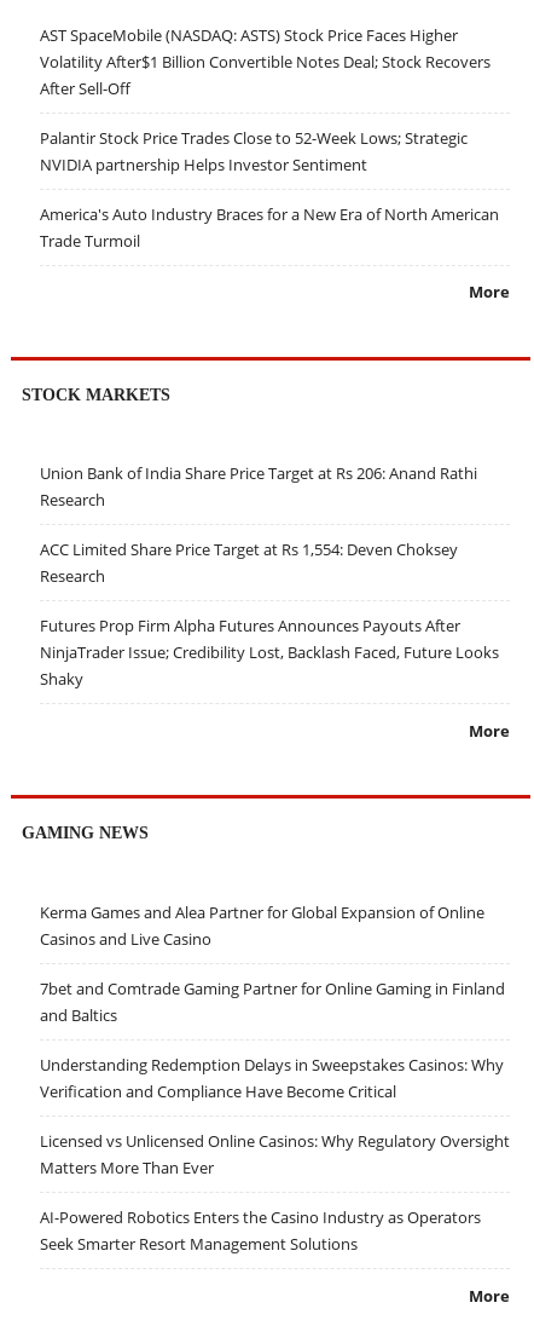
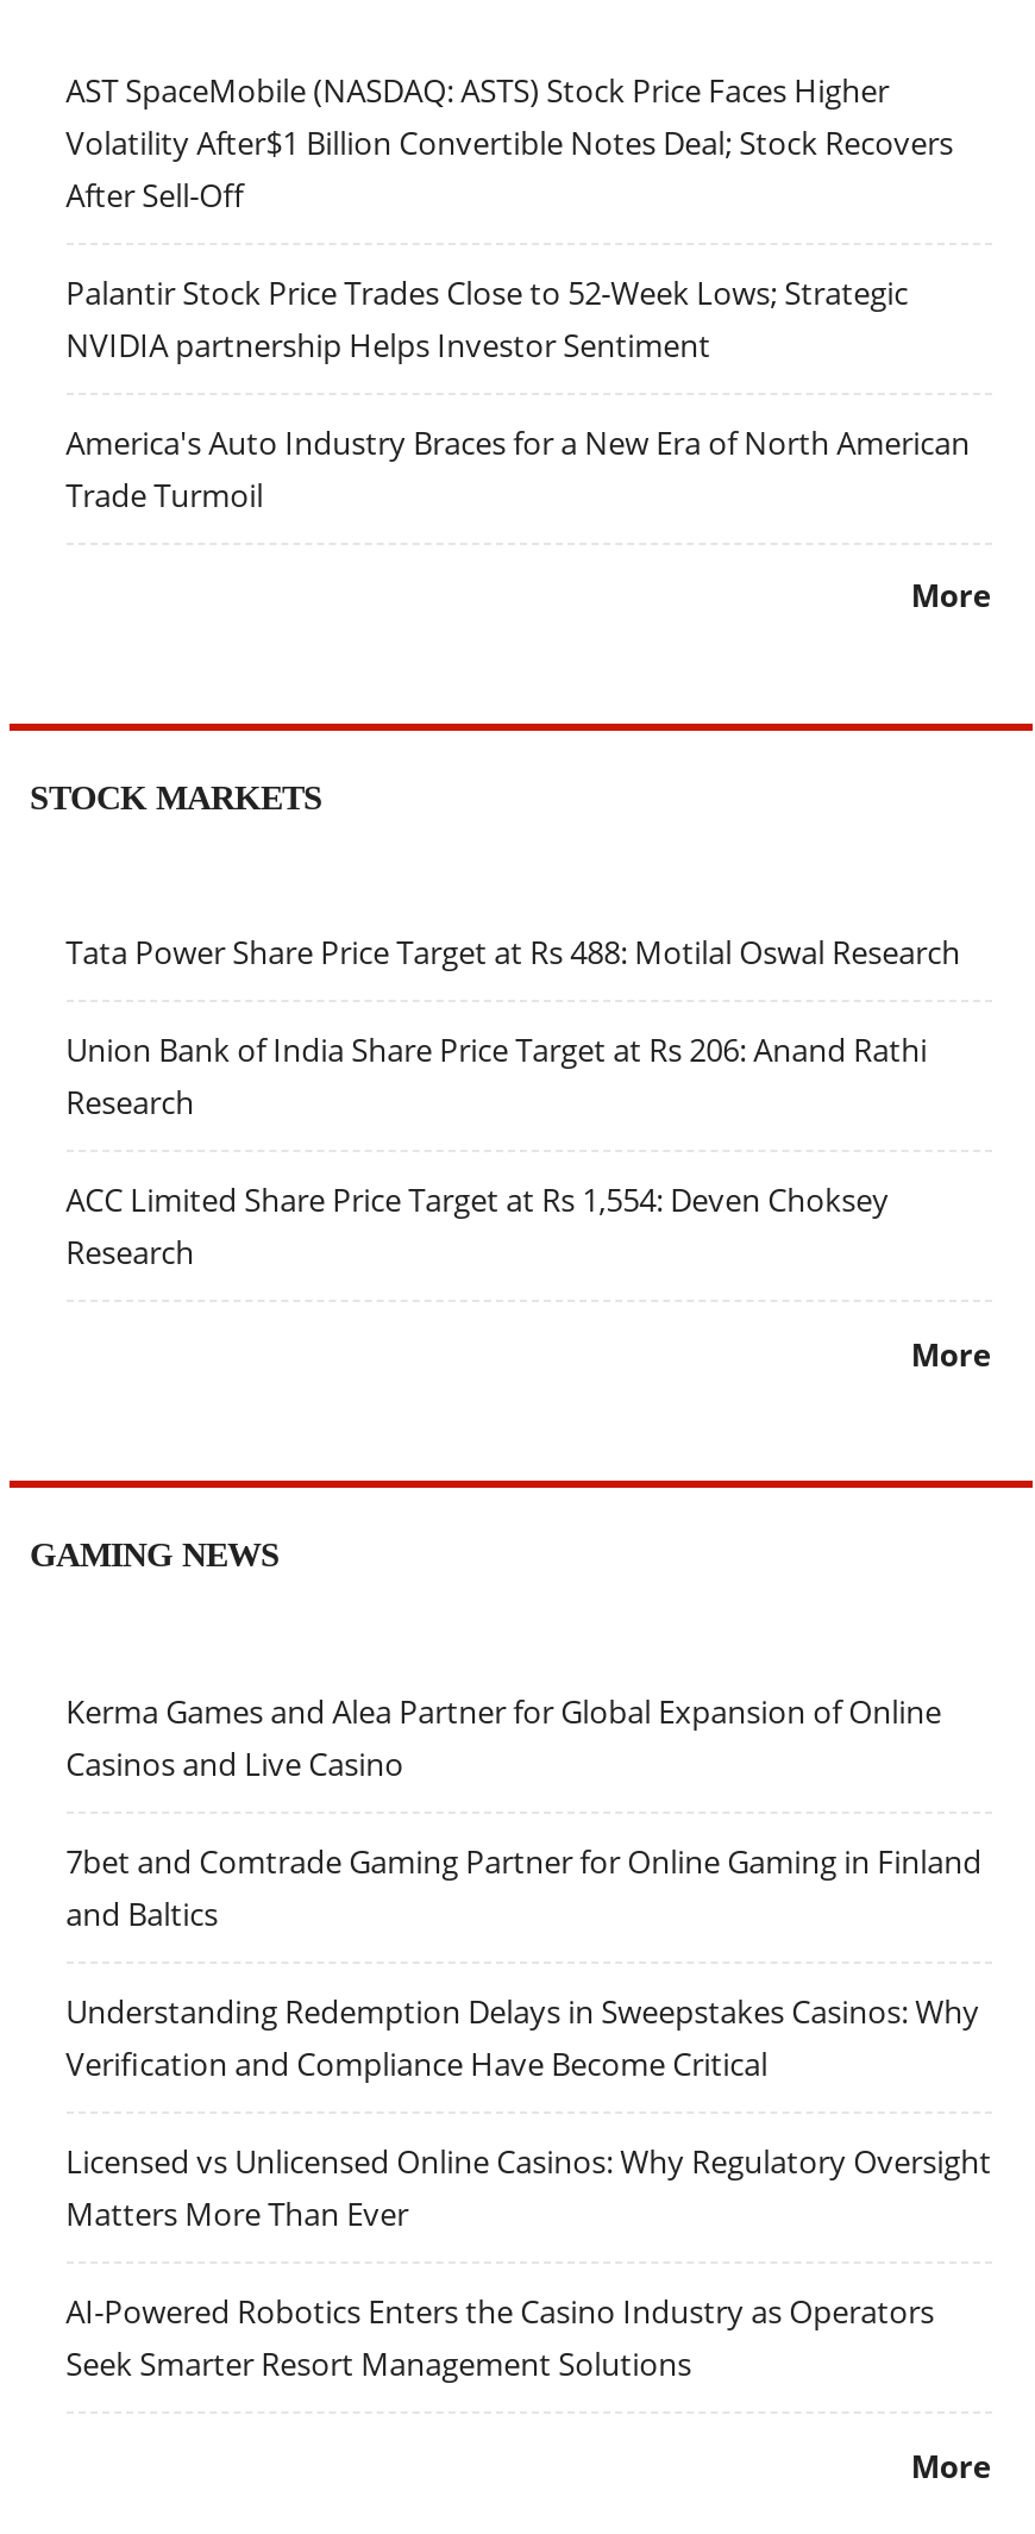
none -> [66,931,960,974] Tata Power Share Price Target at Rs 488: Motilal Oswal Research
moved [39,462,477,587] -> [66,1029,927,1274]: Union Bank of India Share Price Target at Rs 206: Anand Rathi | Research | ACC Limited Share Price Target at Rs 1,554: Deven Choksey | Research
[39,615,498,690] Futures Prop Firm Alpha Futures Announces Payouts After | NinjaTrader Issue; Credibility Lost, Backlash Faced, Future Looks | Shaky -> none

